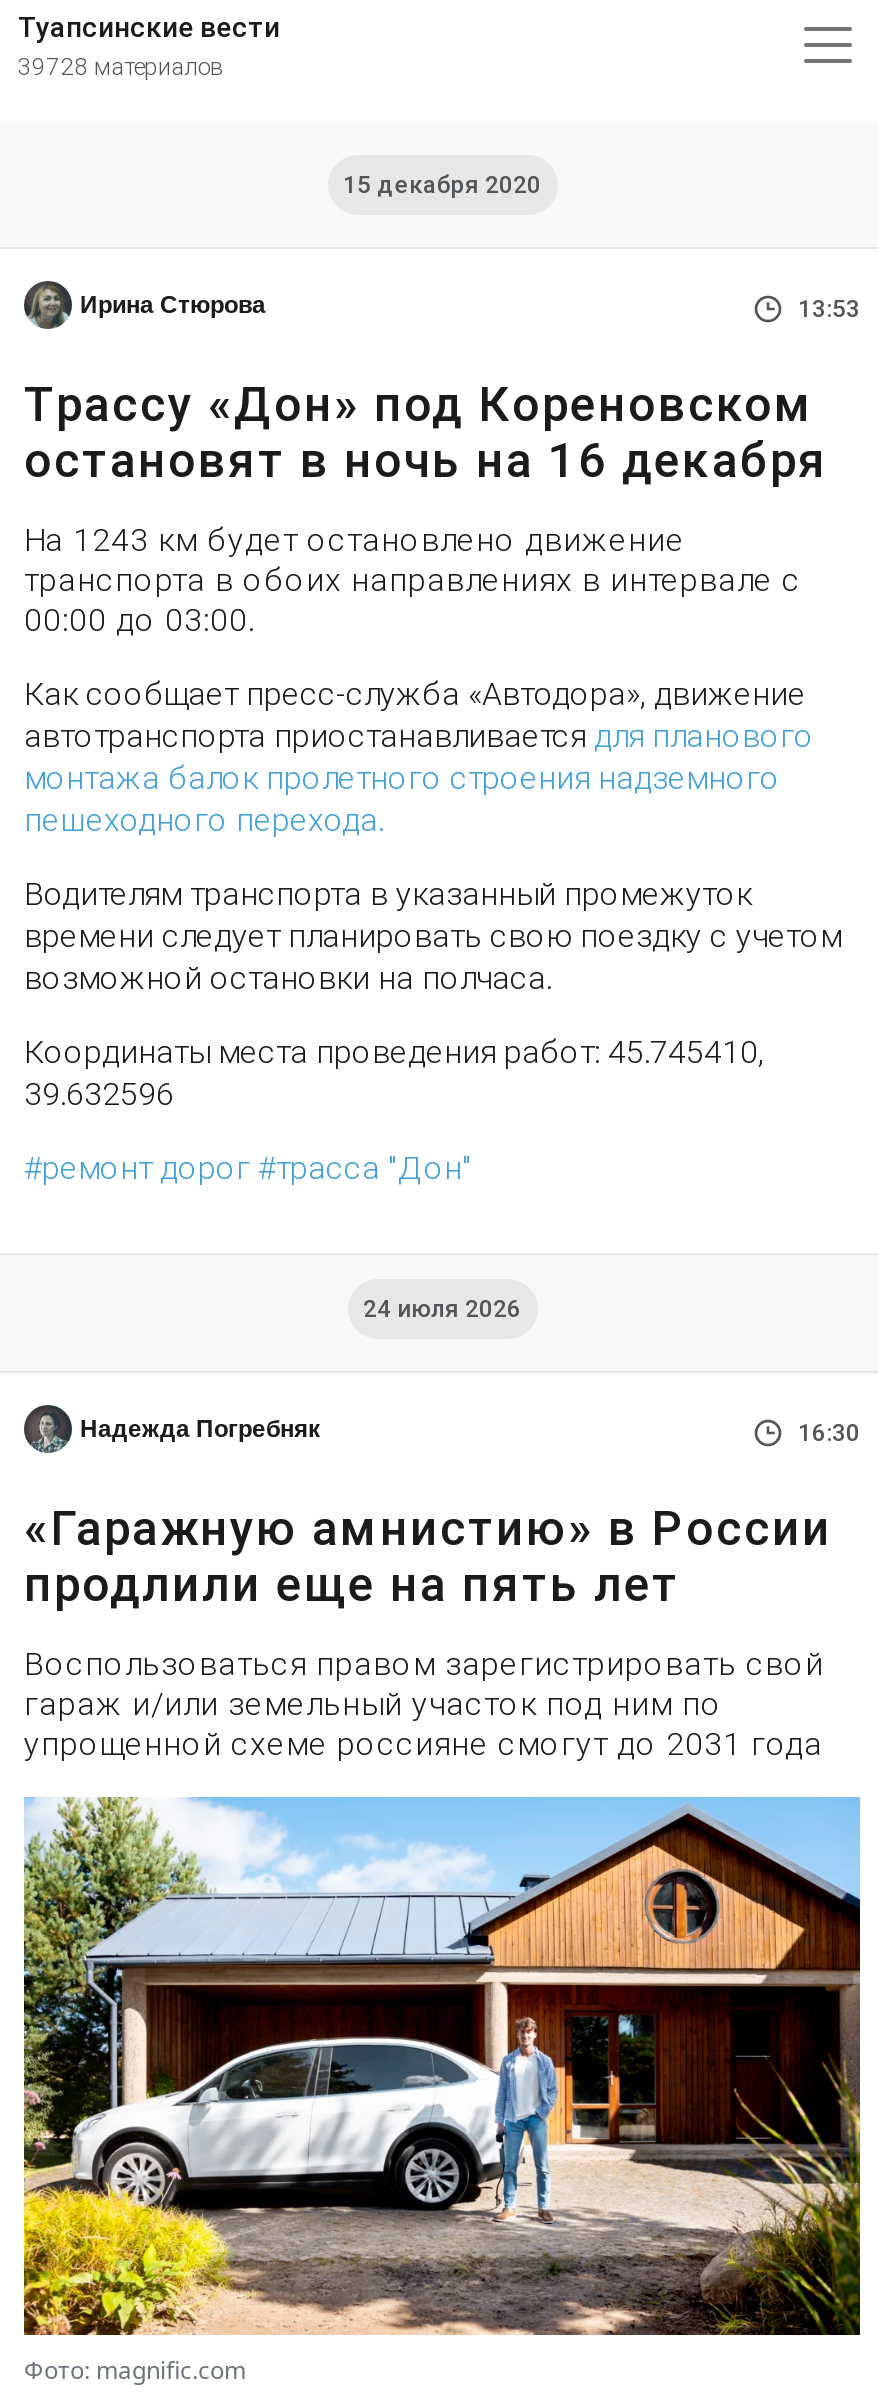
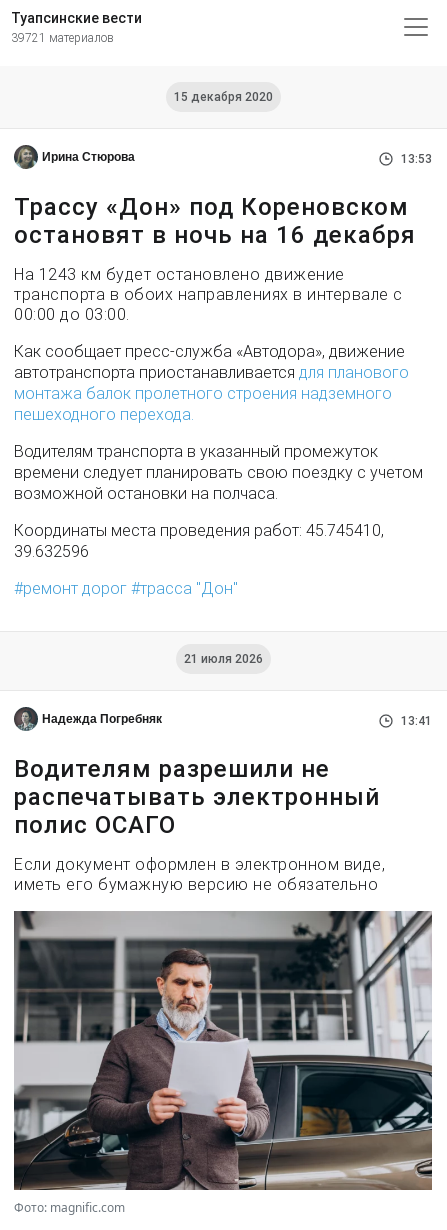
[18,53,224,81] 39728 материалов -> [11,31,114,45] 39721 материалов
[363,1295,521,1323] 24 июля 2026 -> [183,652,262,666] 21 июля 2026
[798,1419,860,1447] 16:30 -> [401,714,432,728] 13:41
[24,1501,832,1613] «Гаражную амнистию» в России | продлили еще на пять лет -> [14,755,380,839] Водителям разрешили не | распечатывать электронный | полис ОСАГО
[24,1645,824,1763] Воспользоваться правом зарегистрировать свой | гараж и/или земельный участок под ним по | упрощенной схеме россияне смогут до 2031 года -> [14,855,385,894] Если документ оформлен в электронном виде, | иметь его бумажную версию не обязательно
[22,1795,862,2337] [image] -> [13,910,433,1191] [image]

